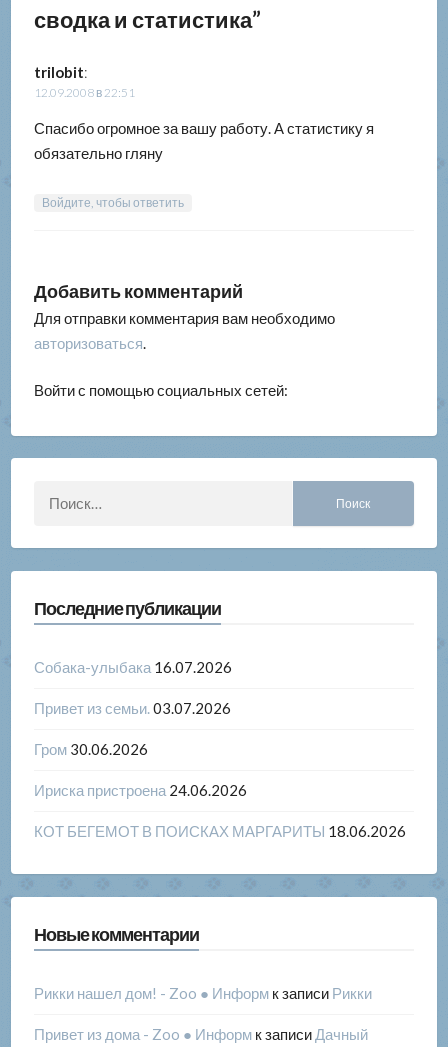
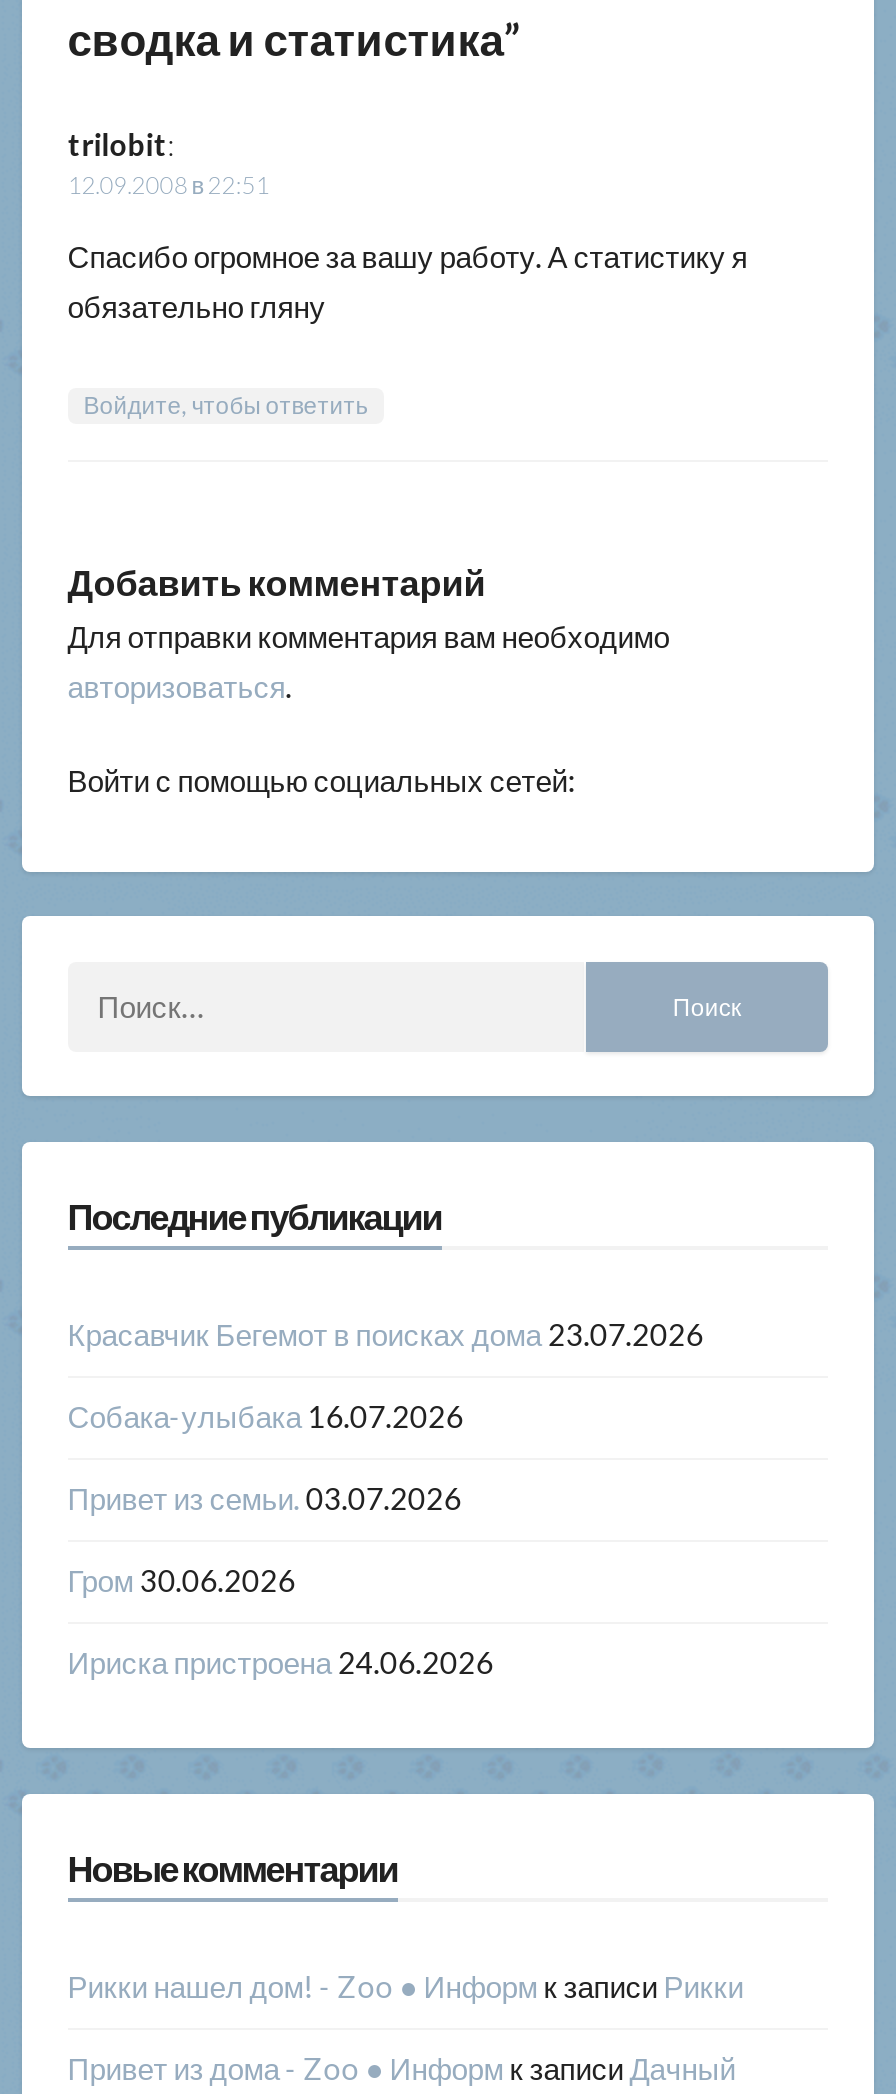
none -> [68,1316,704,1352] Красавчик Бегемот в поисках дома 23.07.2026
moved [34,658,247,799] -> [68,1398,494,1680]: Собака-улыбака 16.07.2026 | Привет из семьи. 03.07.2026 | Гром 30.06.2026 | Ириска пристроена 24.06.2026
[34,822,406,840] КОТ БЕГЕМОТ В ПОИСКАХ МАРГАРИТЫ 18.06.2026 -> none

